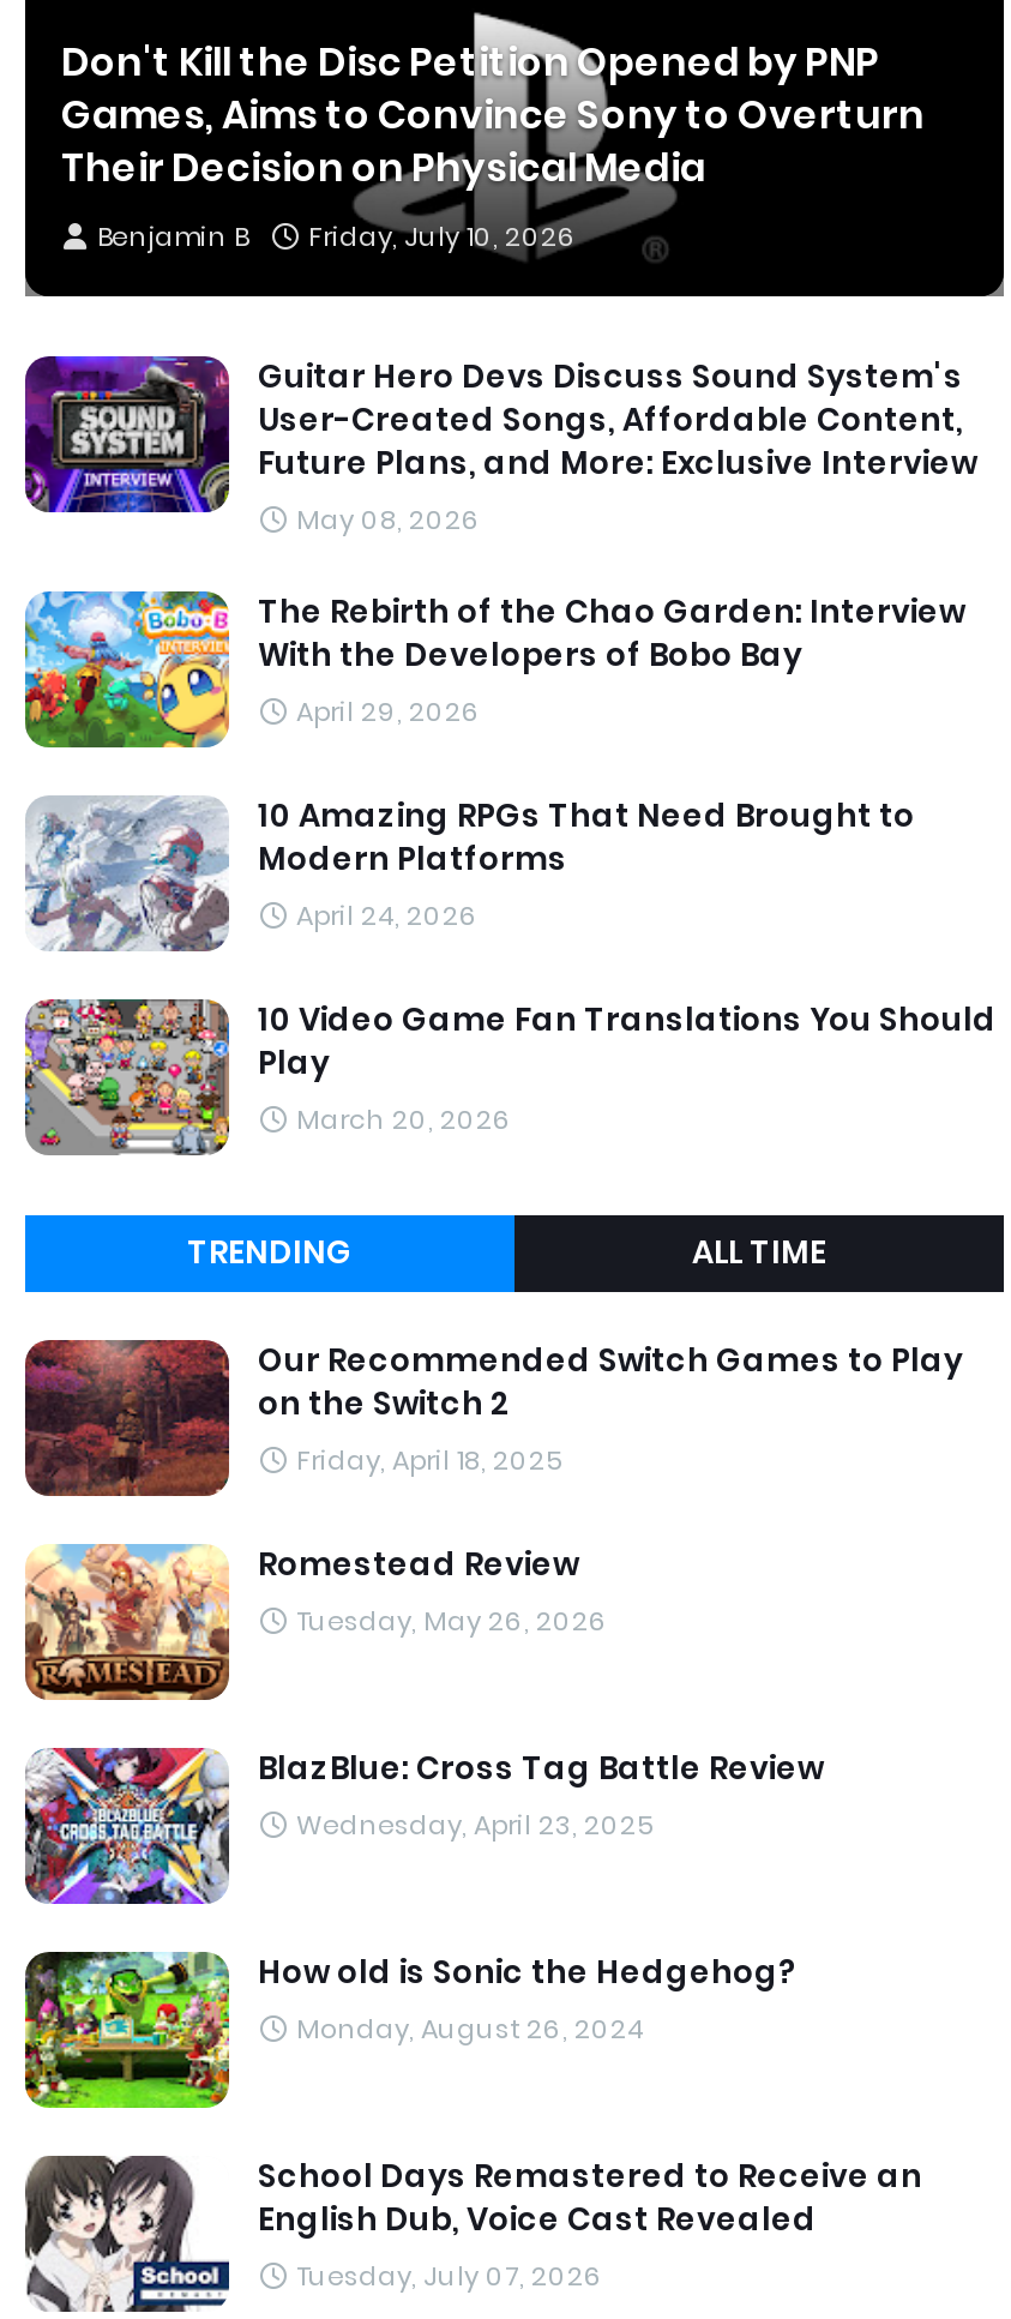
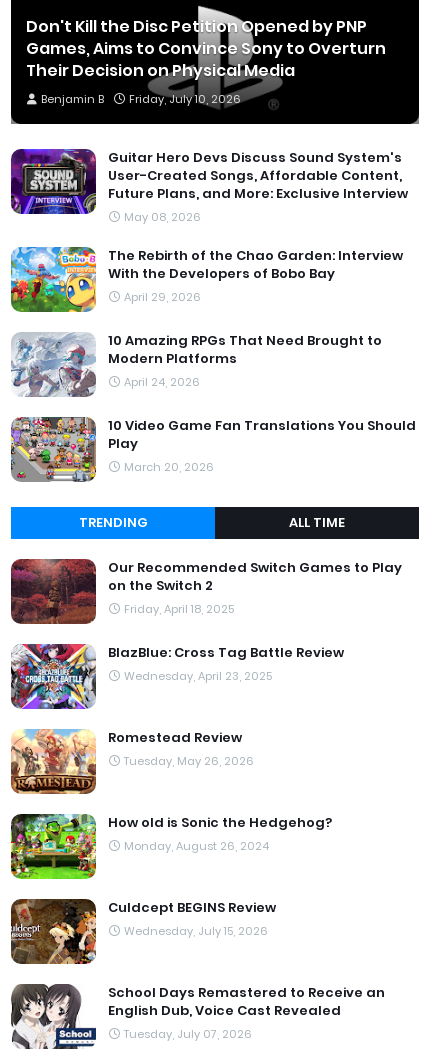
moved [25,1541,608,1700] -> [11,728,254,795]: [image] | Romestead Review | Tuesday, May 26, 2026
moved [20,1743,824,1909] -> [9,642,344,711]: [image] | BlazBlue: Cross Tag Battle Review | Wednesday, April 23, 2025
none -> [11,898,276,965] [image] | Culdcept BEGINS Review | Wednesday, July 15, 2026

